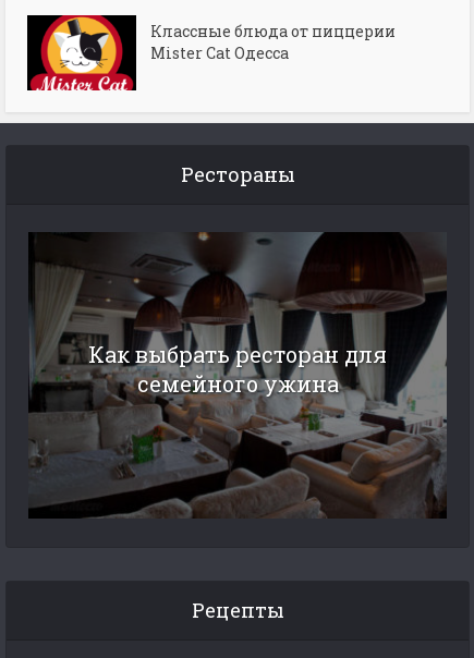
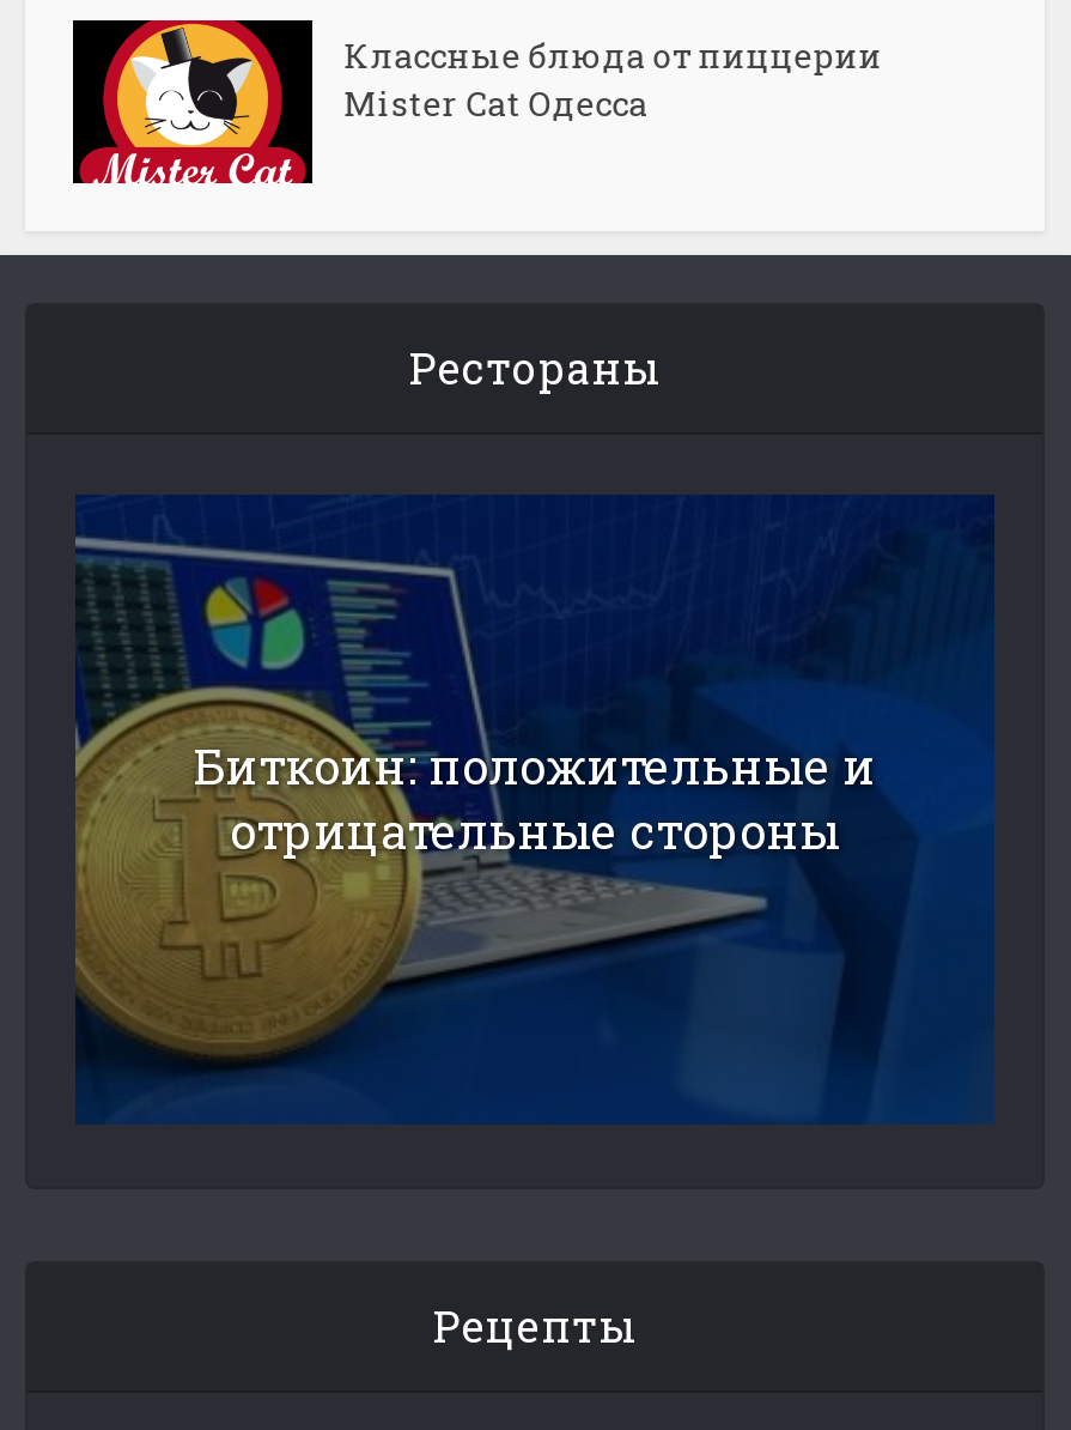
[28,232,447,519] [image] | Как выбрать ресторан для | семейного ужина -> [75,495,994,1125] [image] | Биткоин: положительные и | отрицательные стороны

